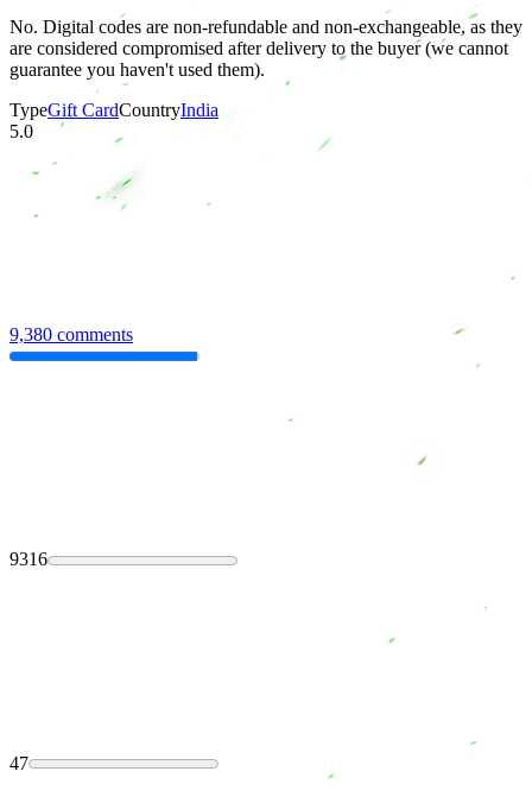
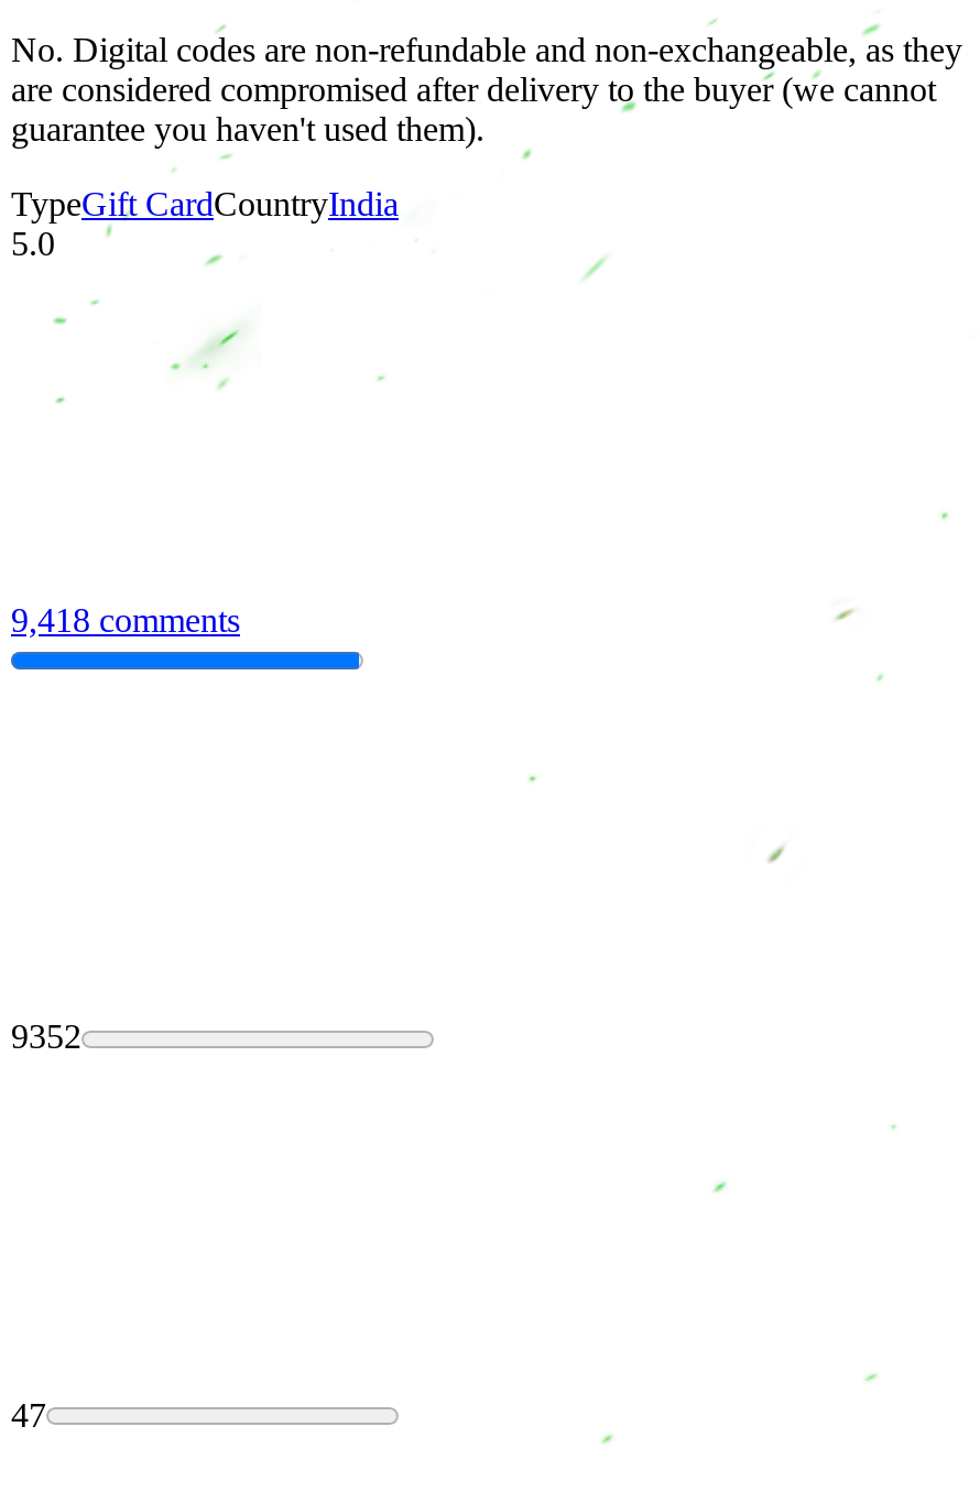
[9,324,133,345] 9,380 comments -> [11,601,240,639] 9,418 comments
[9,549,47,569] 9316 -> [11,1018,81,1056] 9352

